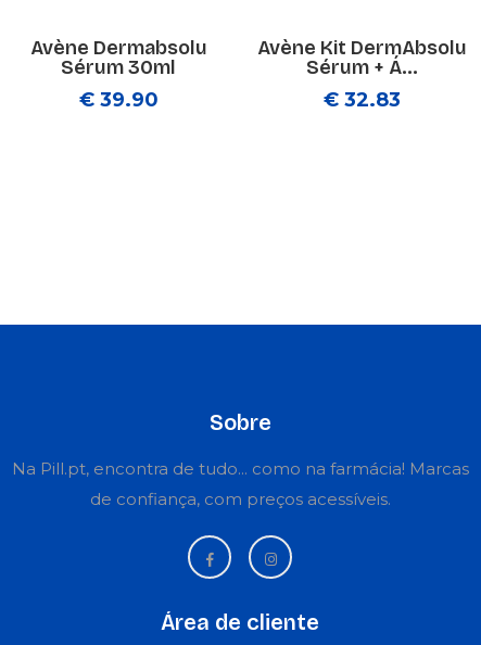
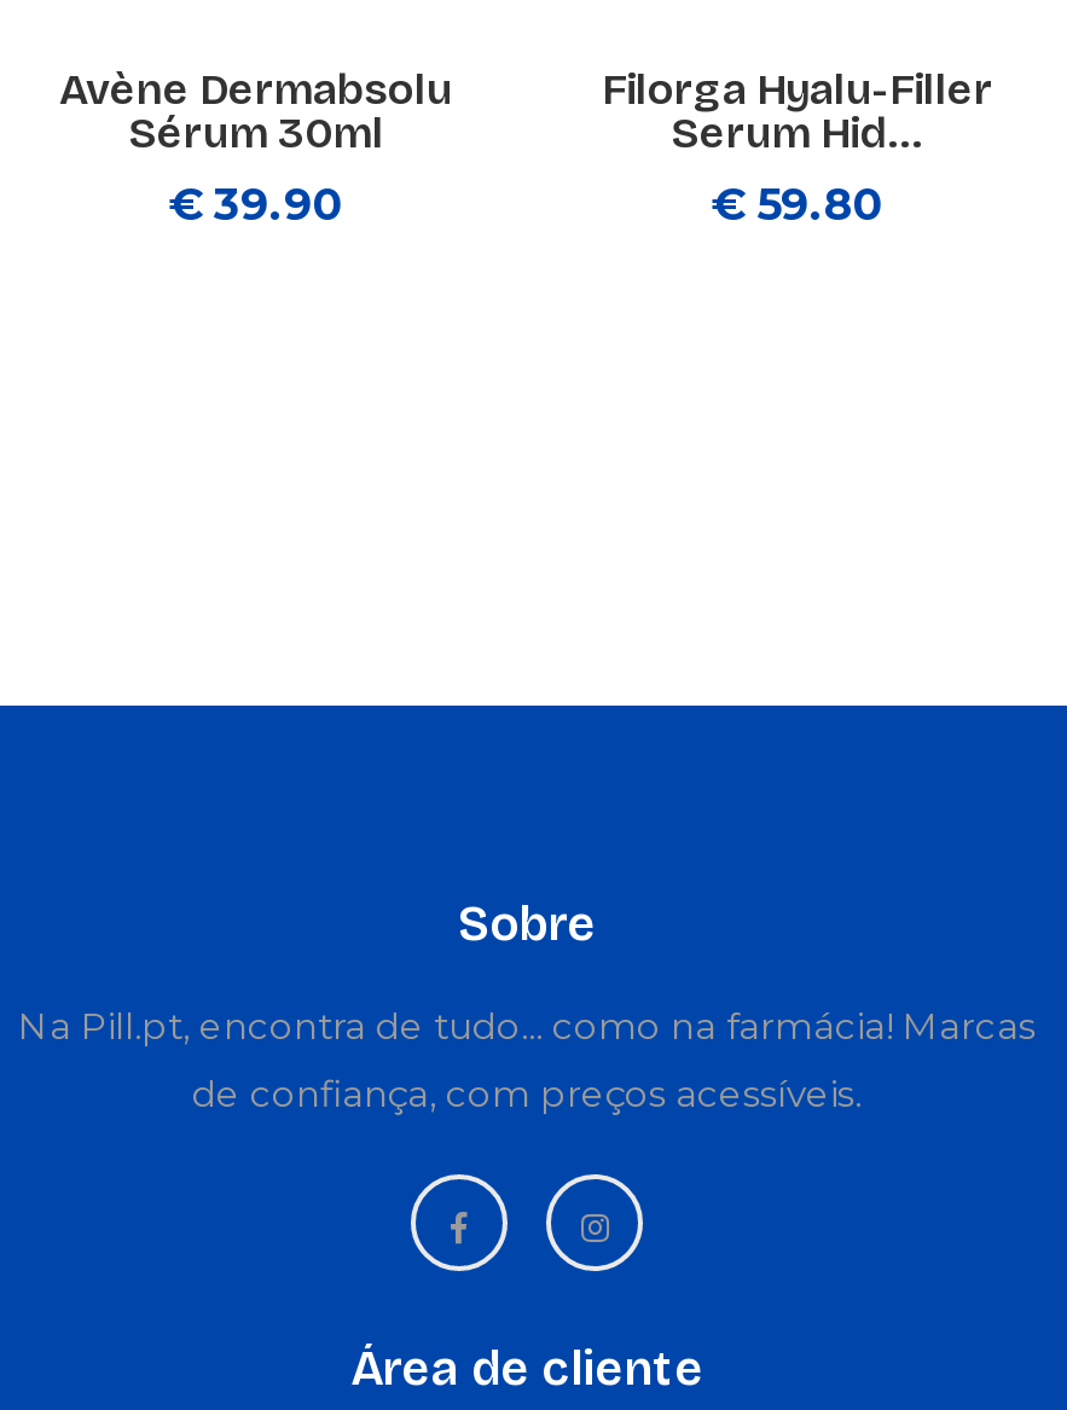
[257,35,466,111] Avène Kit DermAbsolu | Sérum + Á... | € 32.83 -> [602,62,993,231] Filorga Hyalu-Filler | Serum Hid... | € 59.80

